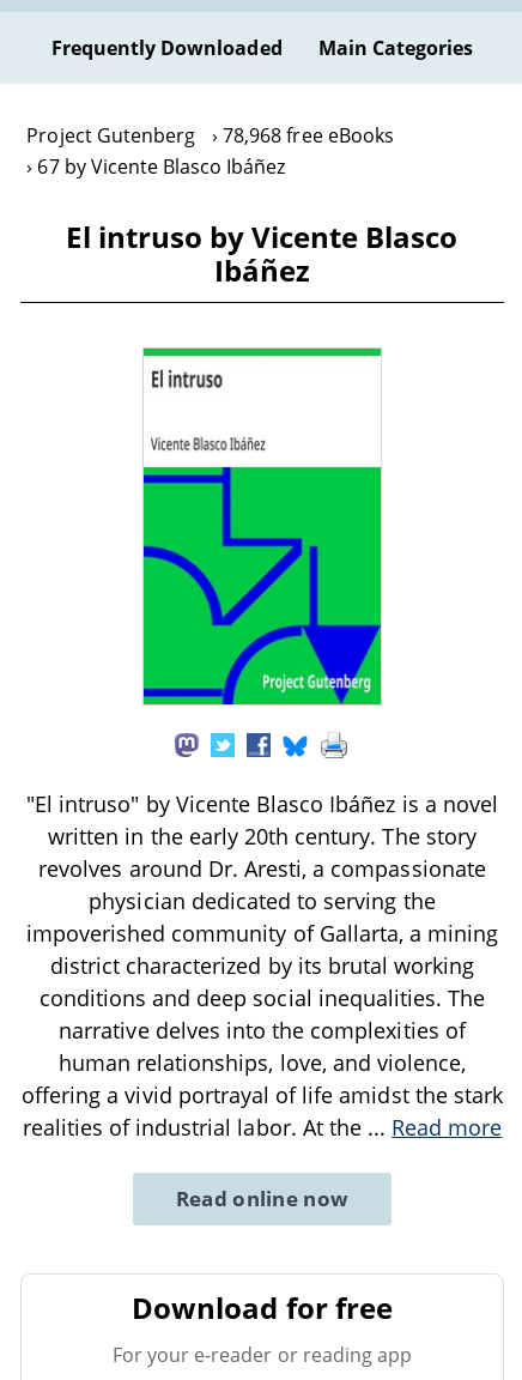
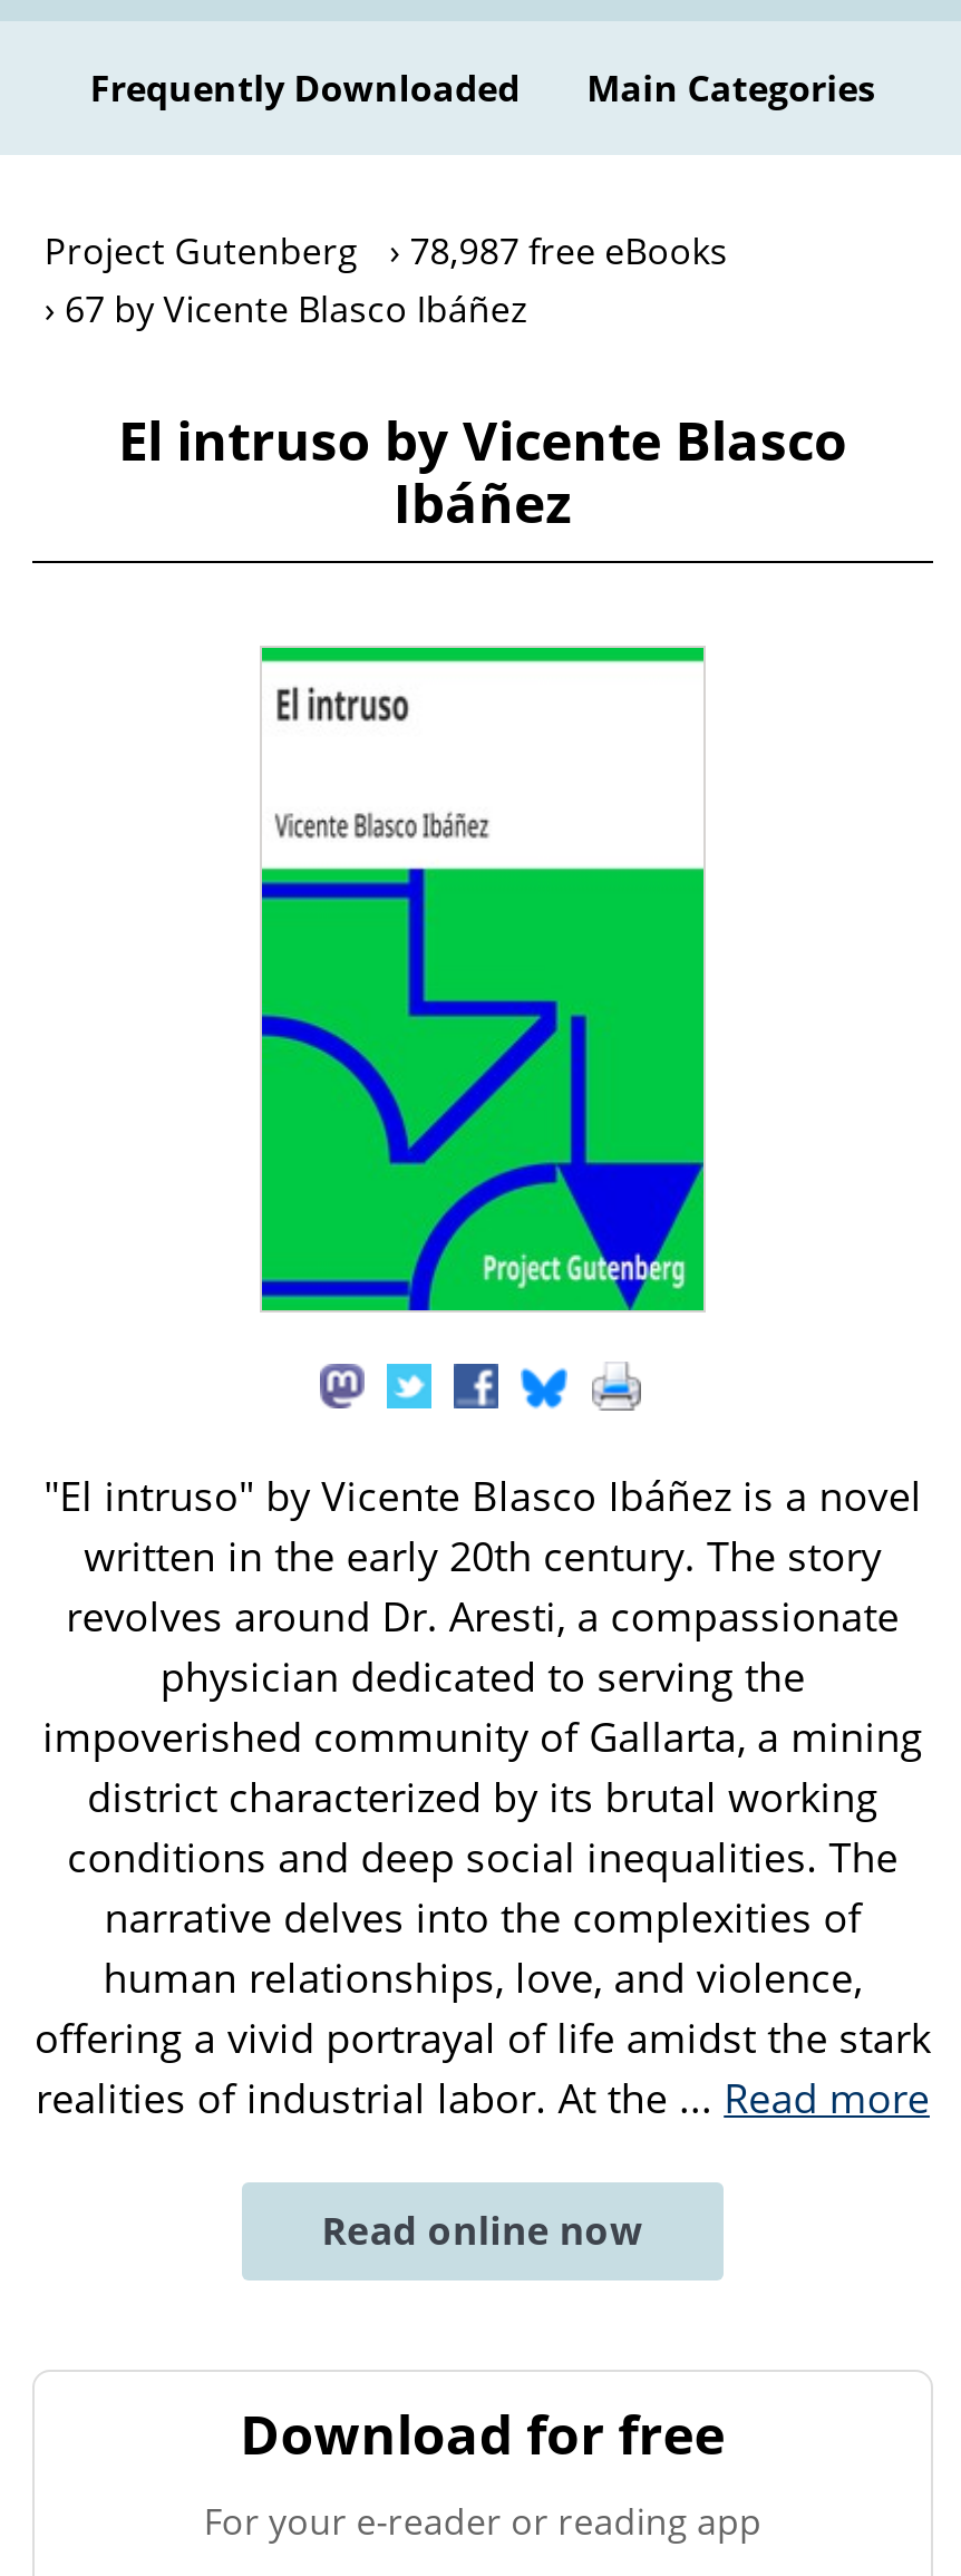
[27,122,394,149] Project Gutenberg 78,968 free eBooks -> [44,226,728,275] Project Gutenberg 78,987 free eBooks

